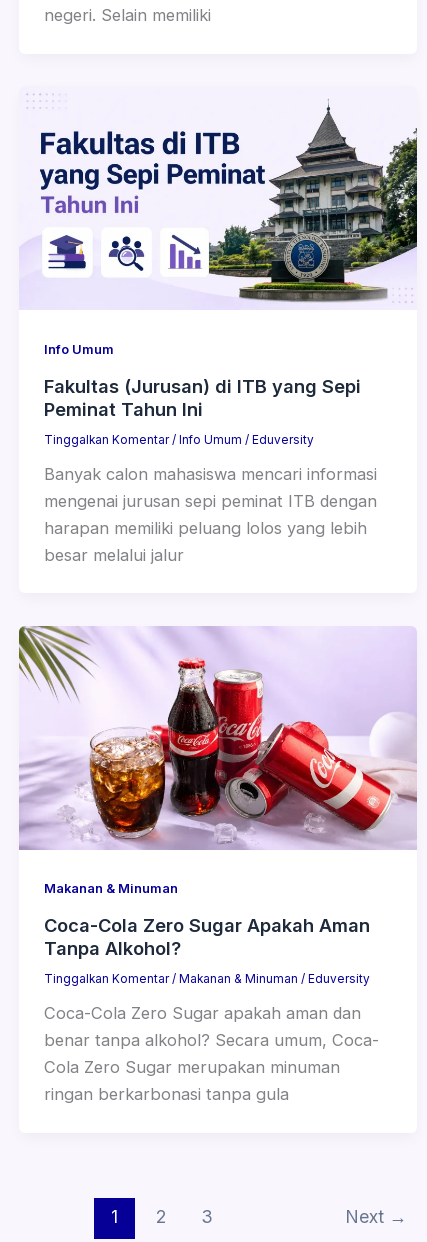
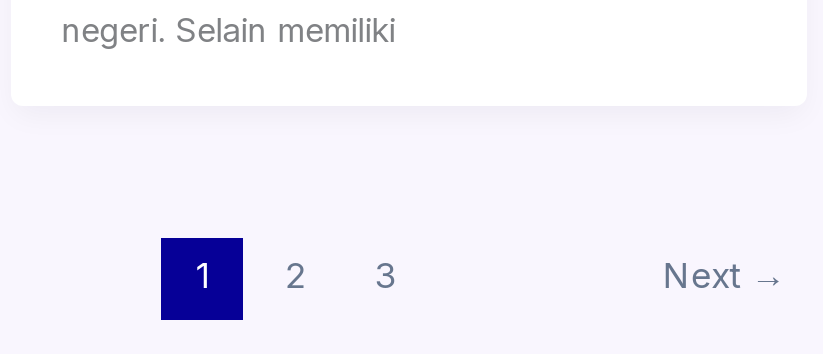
[39,104,418,564] [image] | Info Umum | Fakultas (Jurusan) di ITB yang Sepi | Peminat Tahun Ini | Tinggalkan Komentar / Info Umum / Eduversity | Banyak calon mahasiswa mencari informasi | mengenai jurusan sepi peminat ITB dengan | harapan memiliki peluang lolos yang lebih | besar melalui jalur -> none
[18,625,418,1104] [image] | Makanan & Minuman | Coca-Cola Zero Sugar Apakah Aman | Tanpa Alkohol? | Tinggalkan Komentar / Makanan & Minuman / Eduversity | Coca-Cola Zero Sugar apakah aman dan | benar tanpa alkohol? Secara umum, Coca- | Cola Zero Sugar merupakan minuman | ringan berkarbonasi tanpa gula -> none

